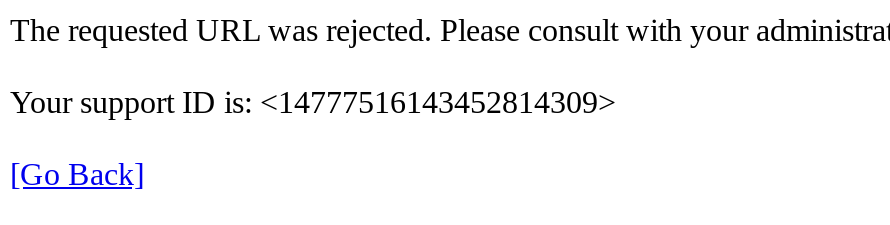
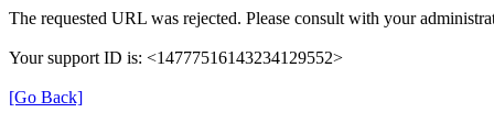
[10,85,616,119] Your support ID is: <14777516143452814309> -> [9,48,343,67] Your support ID is: <14777516143234129552>

